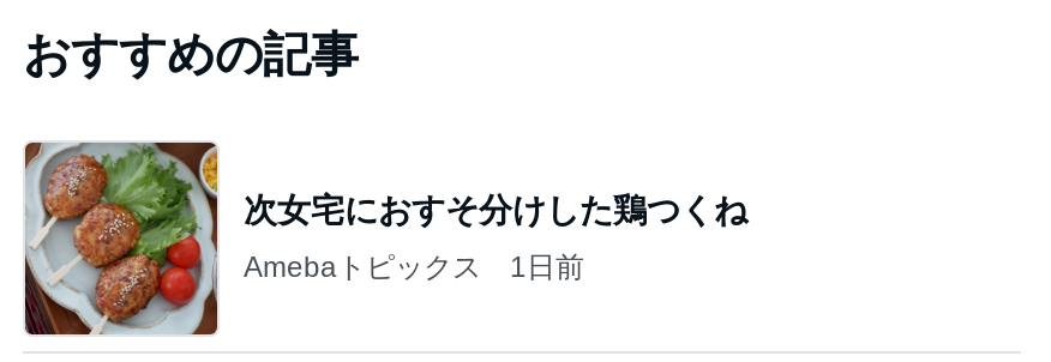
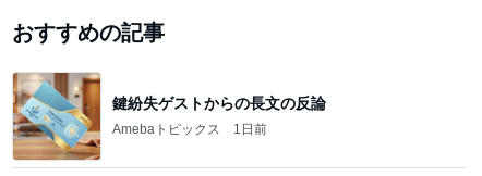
[23,140,747,337] [image] | 次女宅におすそ分けした鶏つくね -> [12,72,326,161] [image] | 鍵紛失ゲストからの長文の反論

